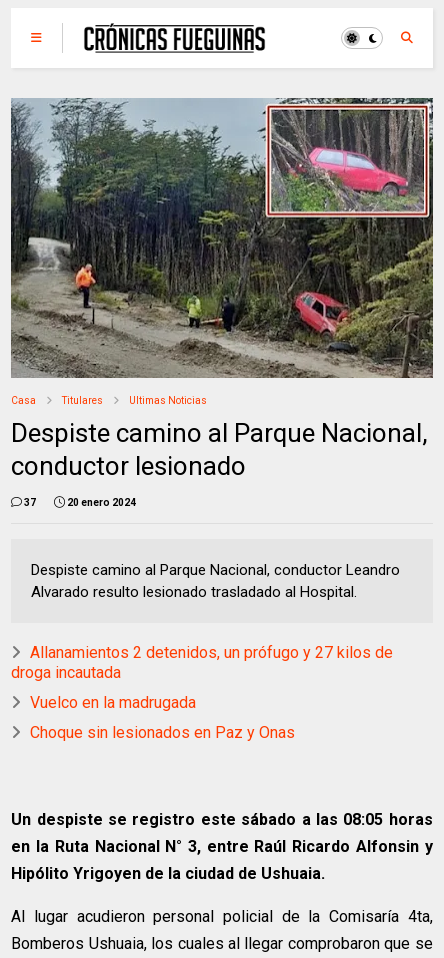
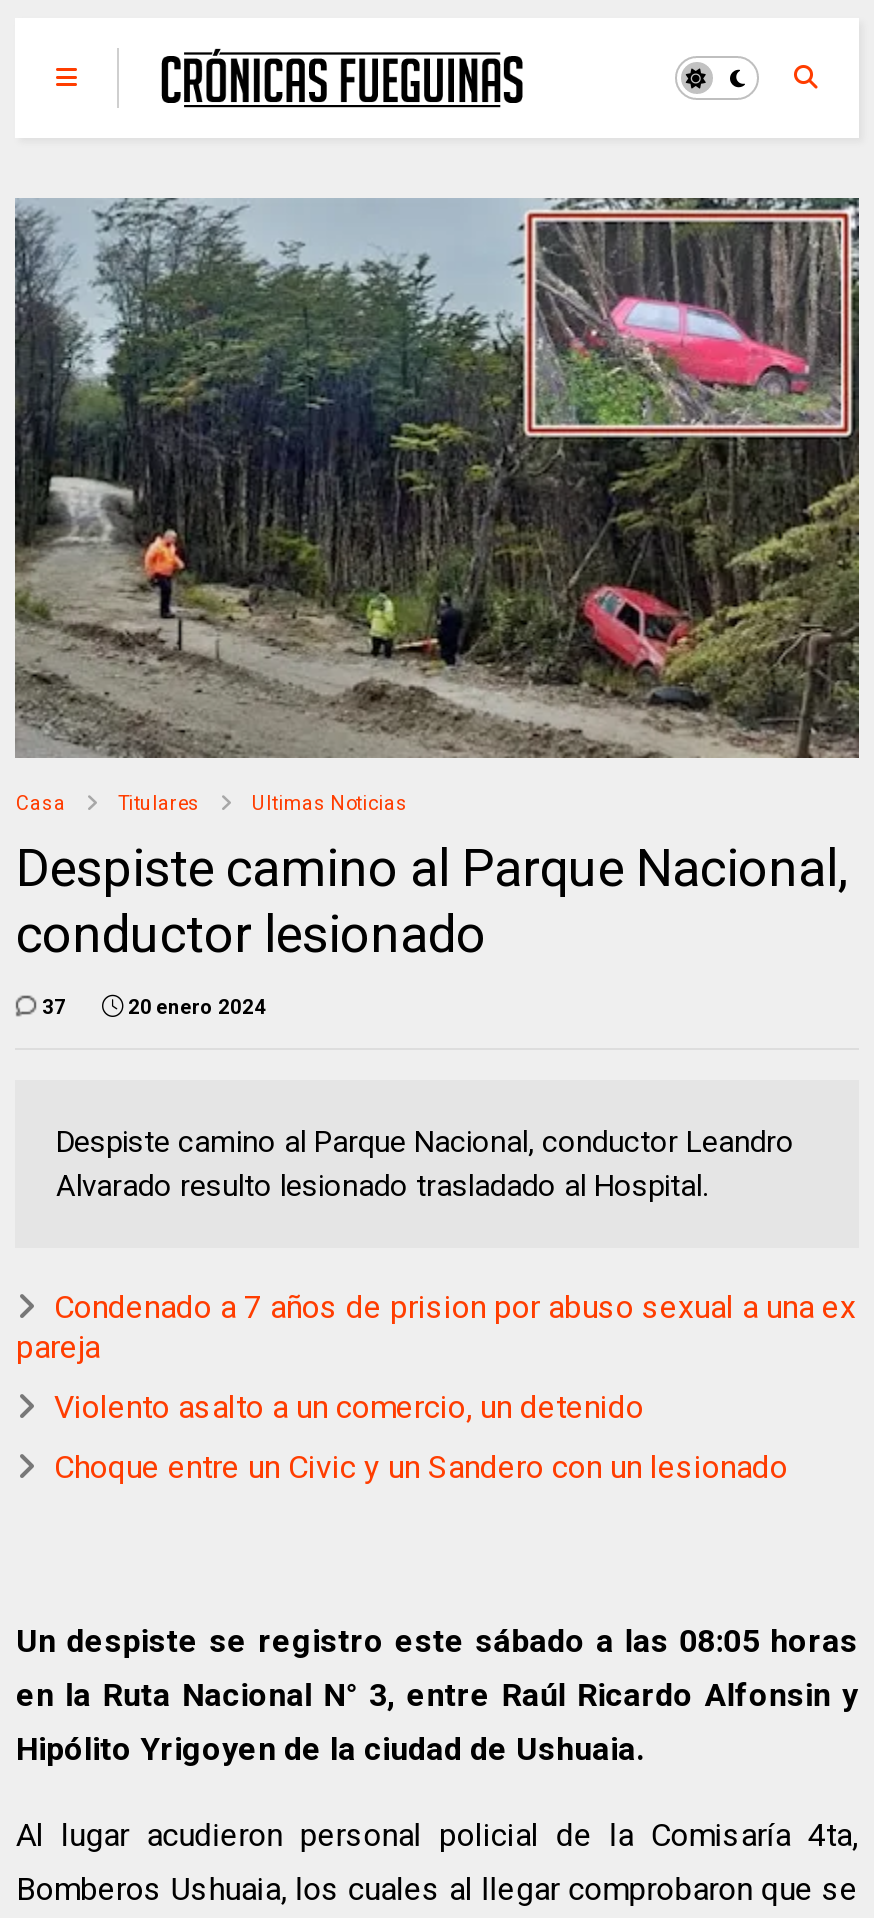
[11,643,393,682] Allanamientos 2 detenidos, un prófugo y 27 kilos de | droga incautada -> [16,1289,856,1367] Condenado a 7 años de prision por abuso sexual a una ex | pareja
[30,693,196,712] Vuelco en la madrugada -> [54,1389,644,1427] Violento asalto a un comercio, un detenido
[30,723,295,742] Choque sin lesionados en Paz y Onas -> [54,1449,788,1487] Choque entre un Civic y un Sandero con un lesionado

